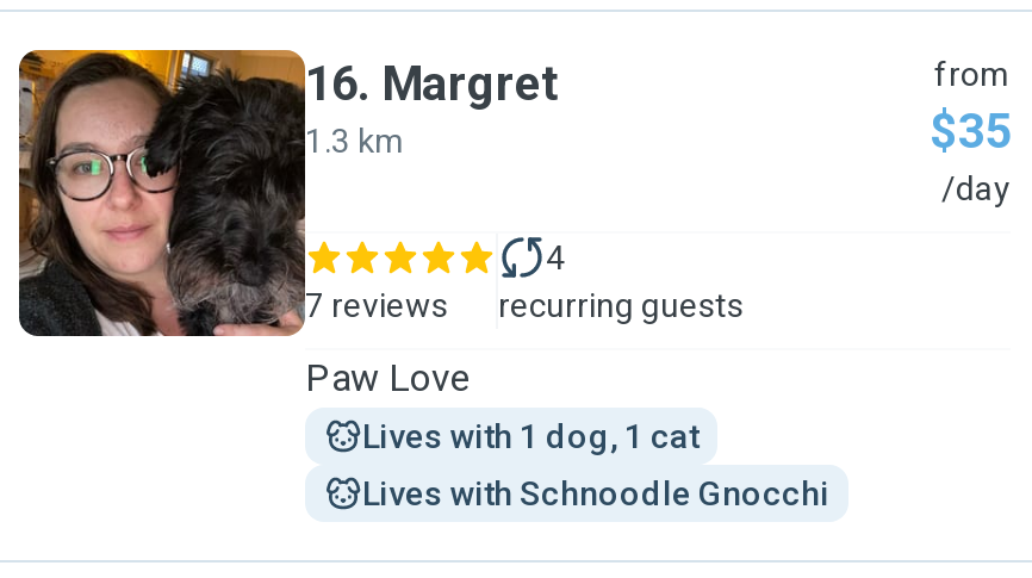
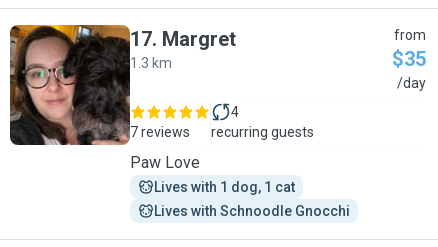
[305,55,558,112] 16. Margret -> [130,27,236,51] 17. Margret

